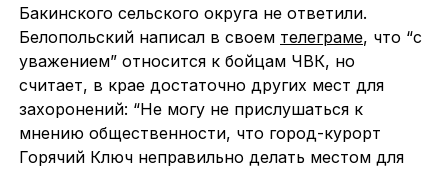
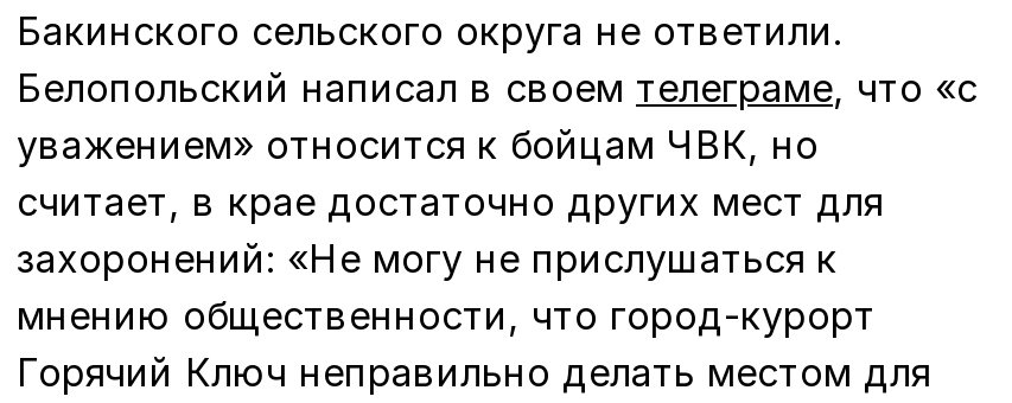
[19,27,422,47] Белопольский написал в своем телеграме, что “с -> [17,64,978,111] Белопольский написал в своем телеграме, что «с
[19,51,355,71] уважением” относится к бойцам ЧВК, но -> [17,120,819,168] уважением» относится к бойцам ЧВК, но
[19,99,363,119] захоронений: “Не могу не прислушаться к -> [17,234,838,282] захоронений: «Не могу не прислушаться к

